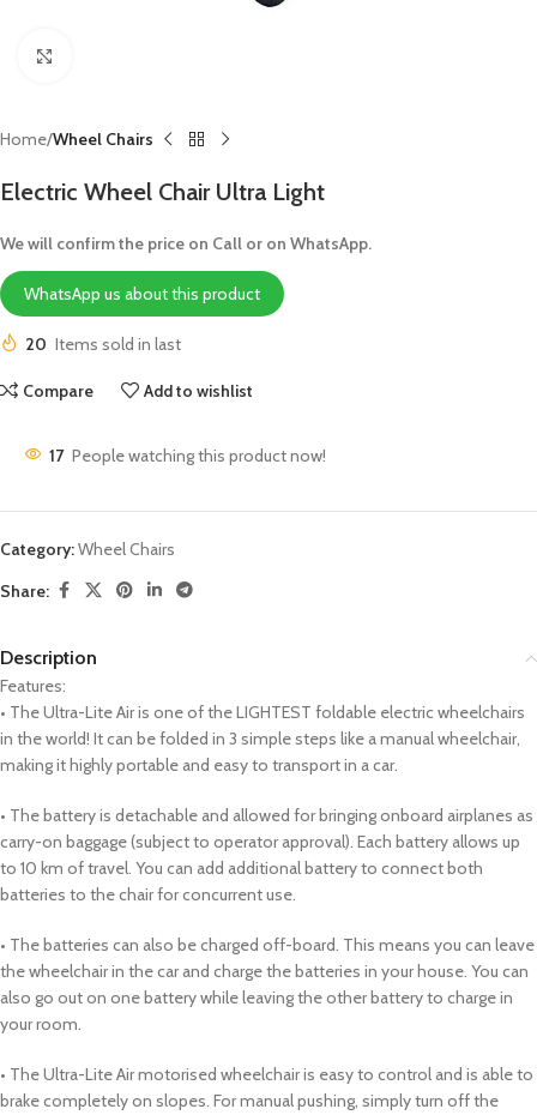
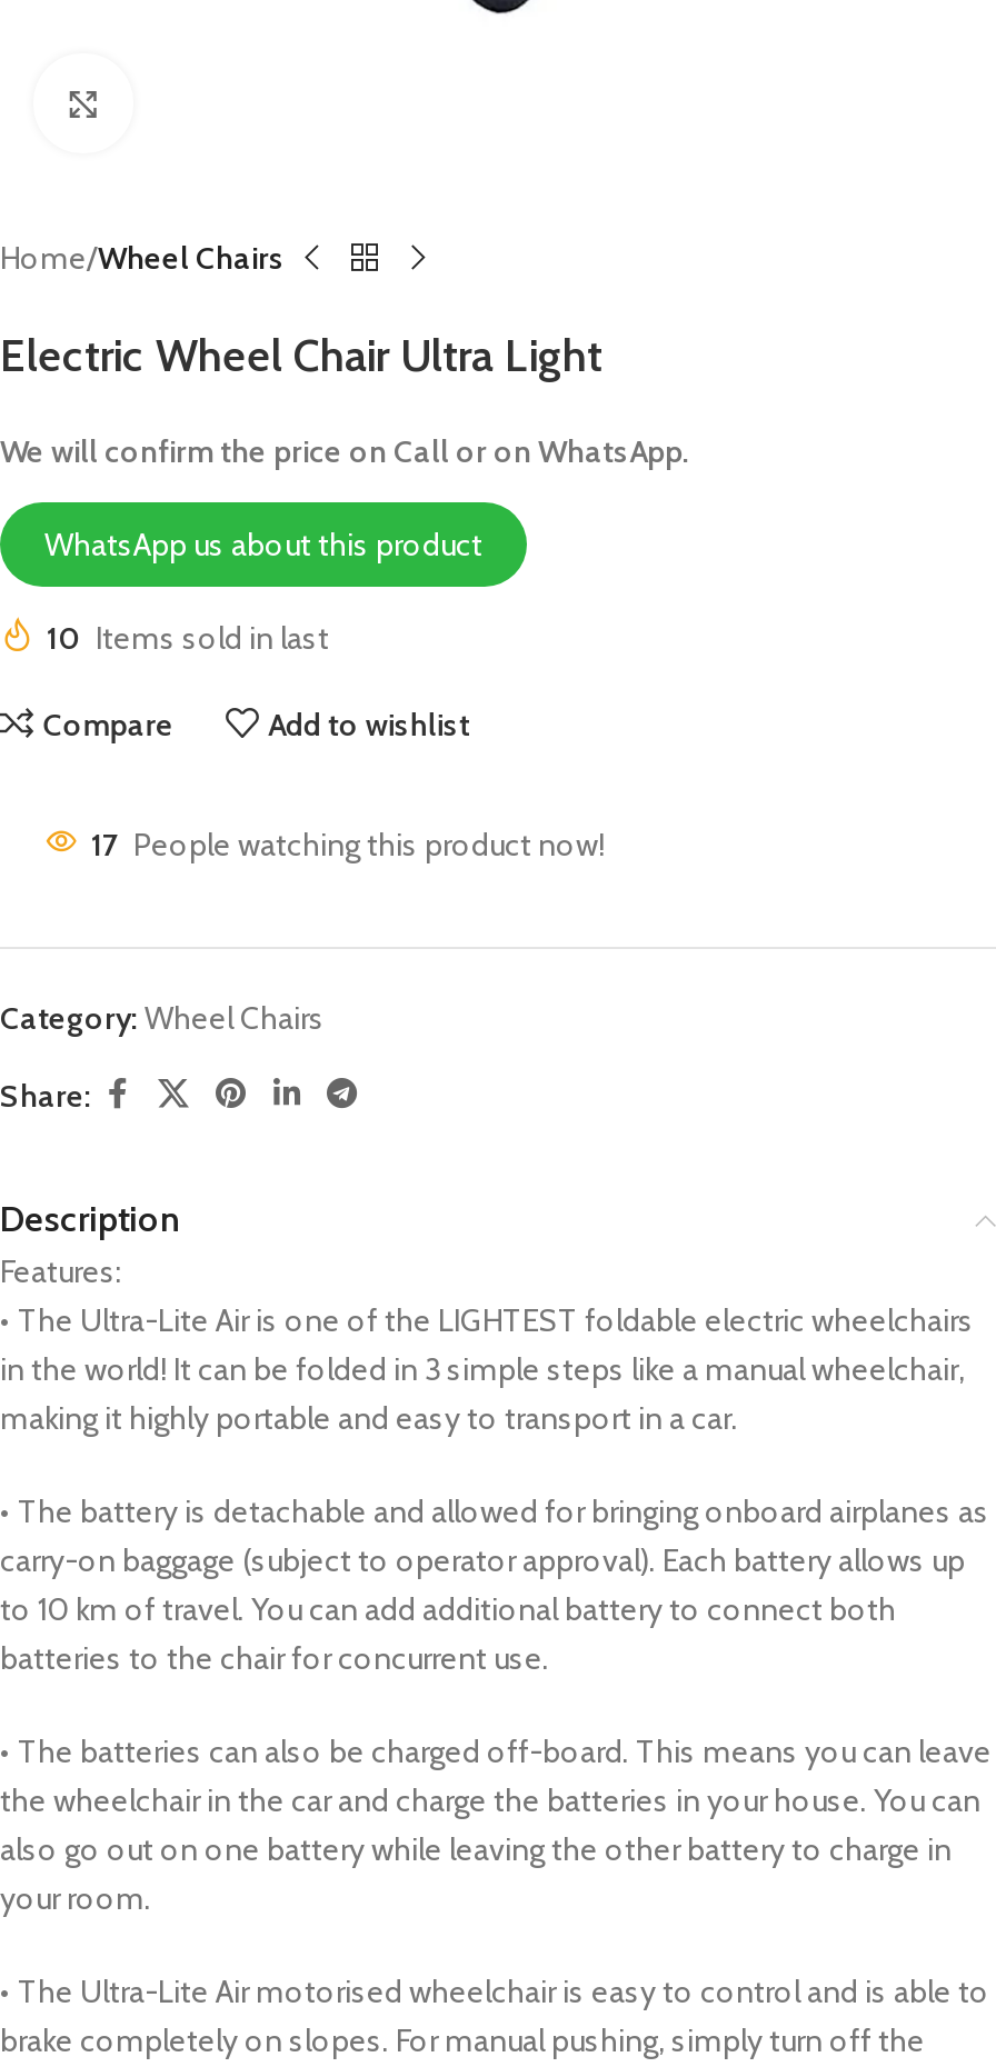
[25,333,181,355] 20 Items sold in last -> [47,618,329,658] 10 Items sold in last

